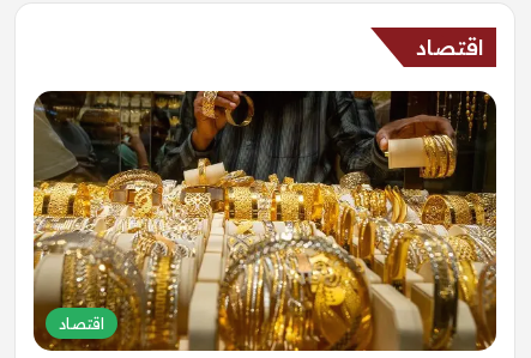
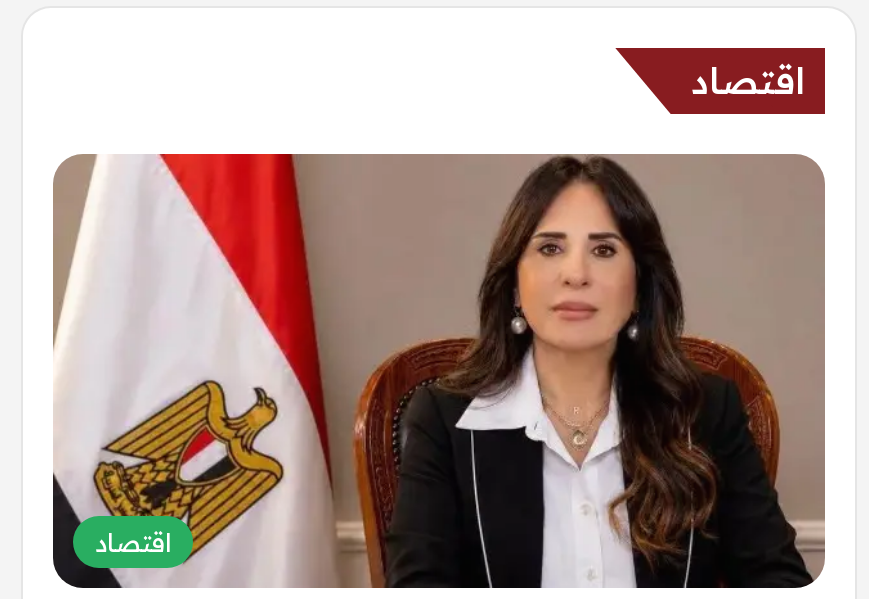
[32,90,497,352] [image] -> [53,152,825,590] [image]

